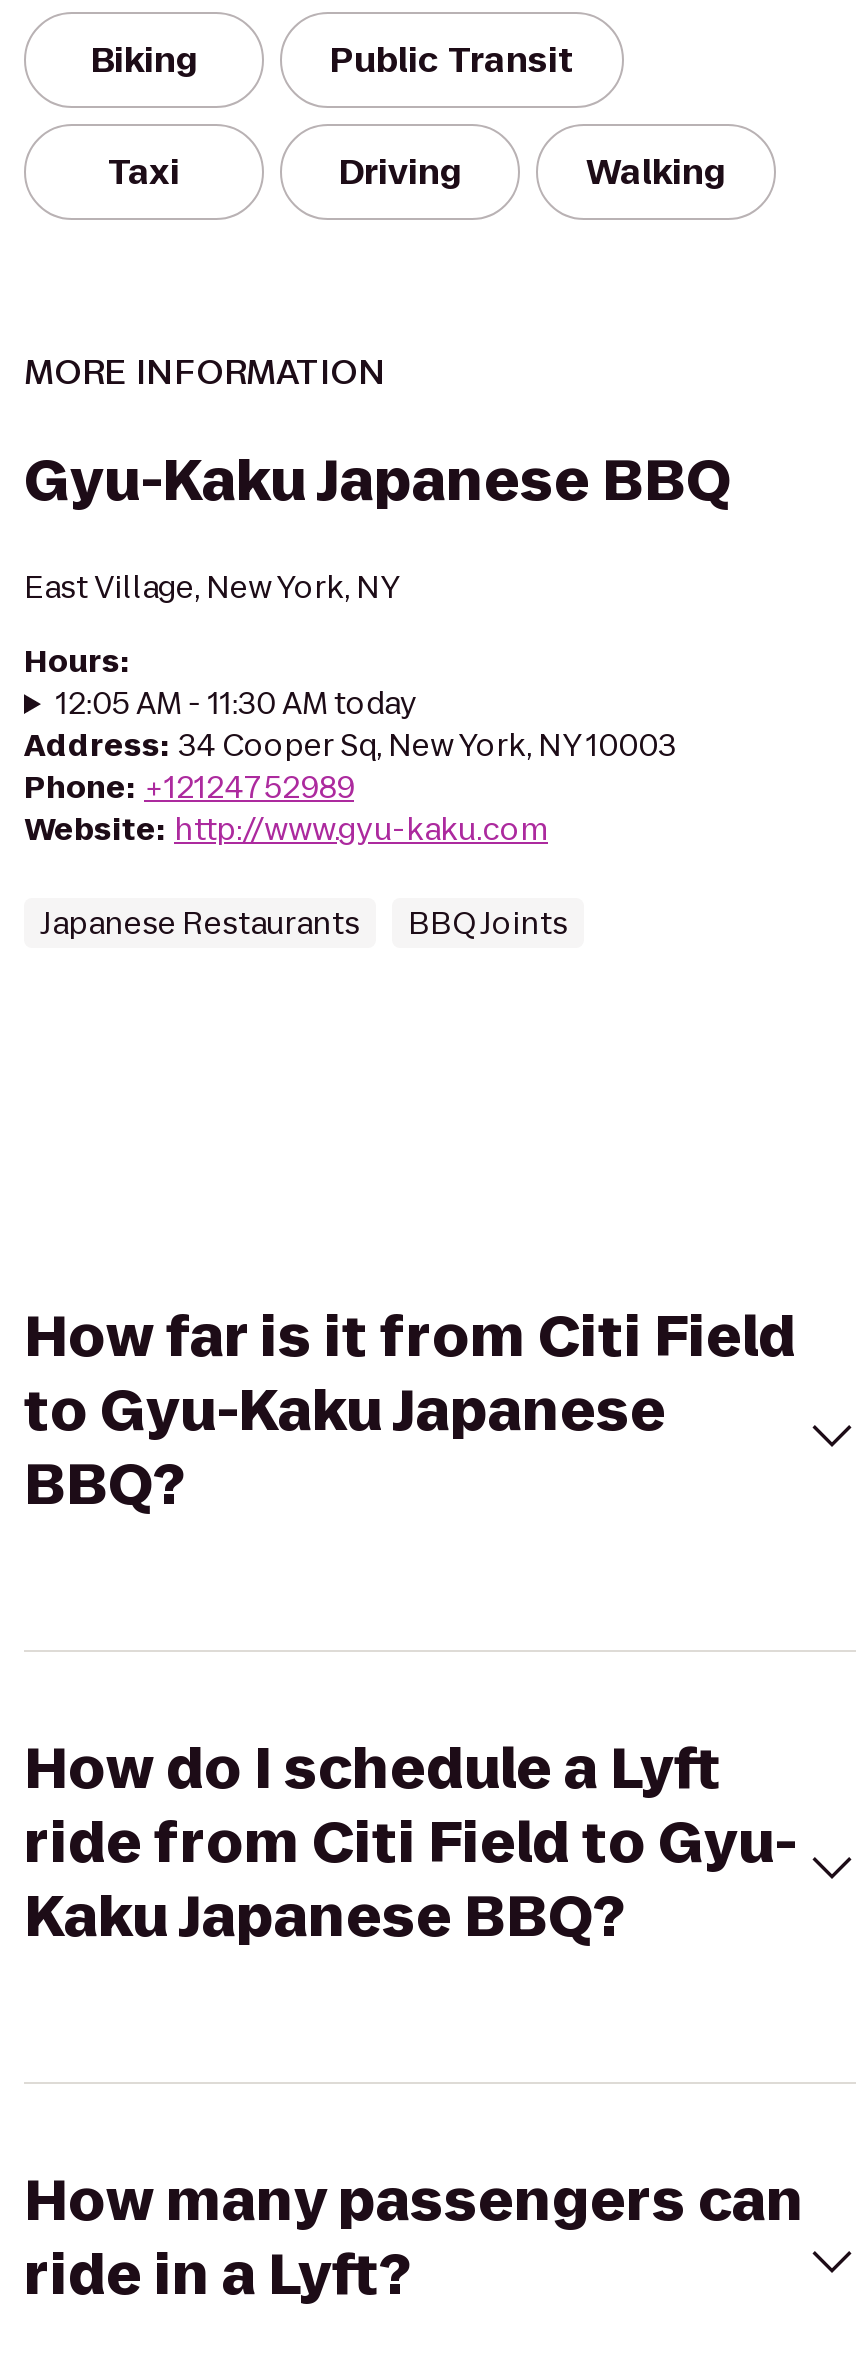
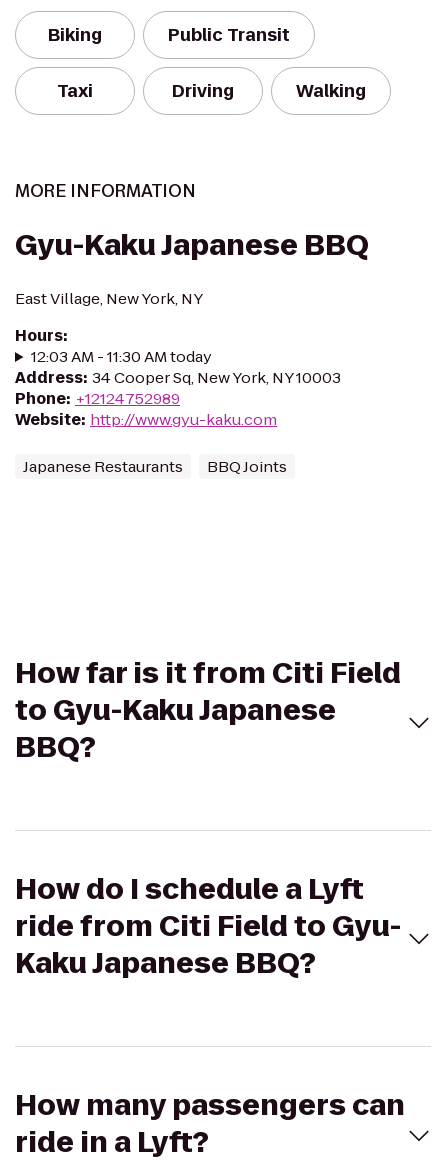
[56,682,418,724] 12:05 AM - 11:30 AM today -> [31,346,212,367] 12:03 AM - 11:30 AM today

